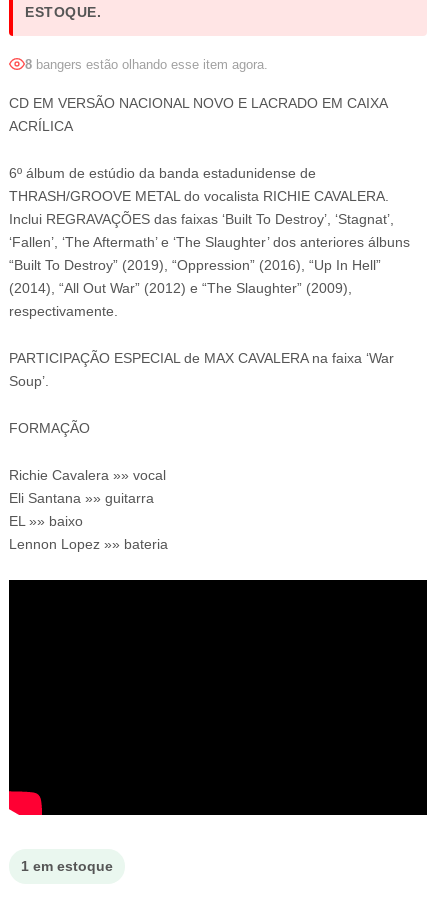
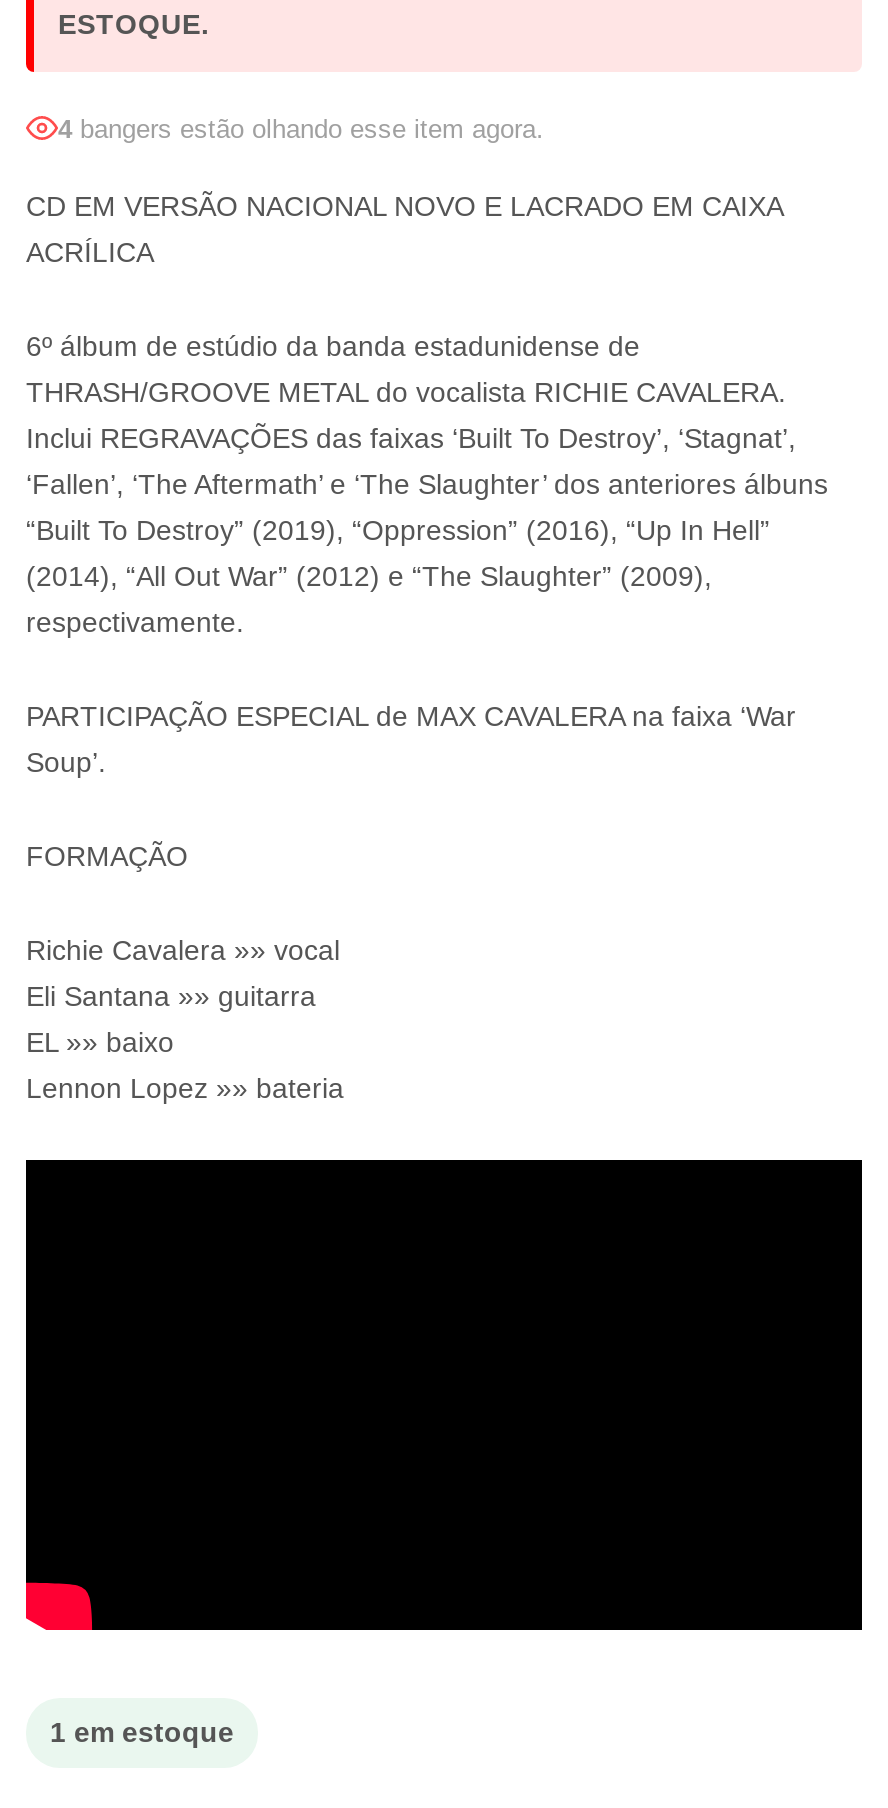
[25,57,268,72] 8 bangers estão olhando esse item agora. -> [58,114,544,144] 4 bangers estão olhando esse item agora.

